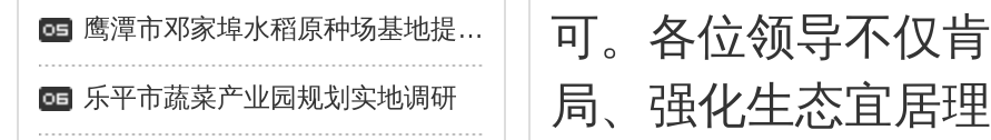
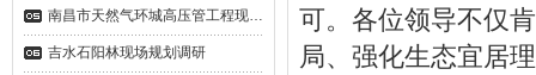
[83,13,484,44] 鹰潭市邓家埠水稻原种场基地提… -> [48,7,263,24] 南昌市天然气环城高压管工程现…
[83,82,457,113] 乐平市蔬菜产业园规划实地调研 -> [48,44,206,61] 吉水石阳林现场规划调研

